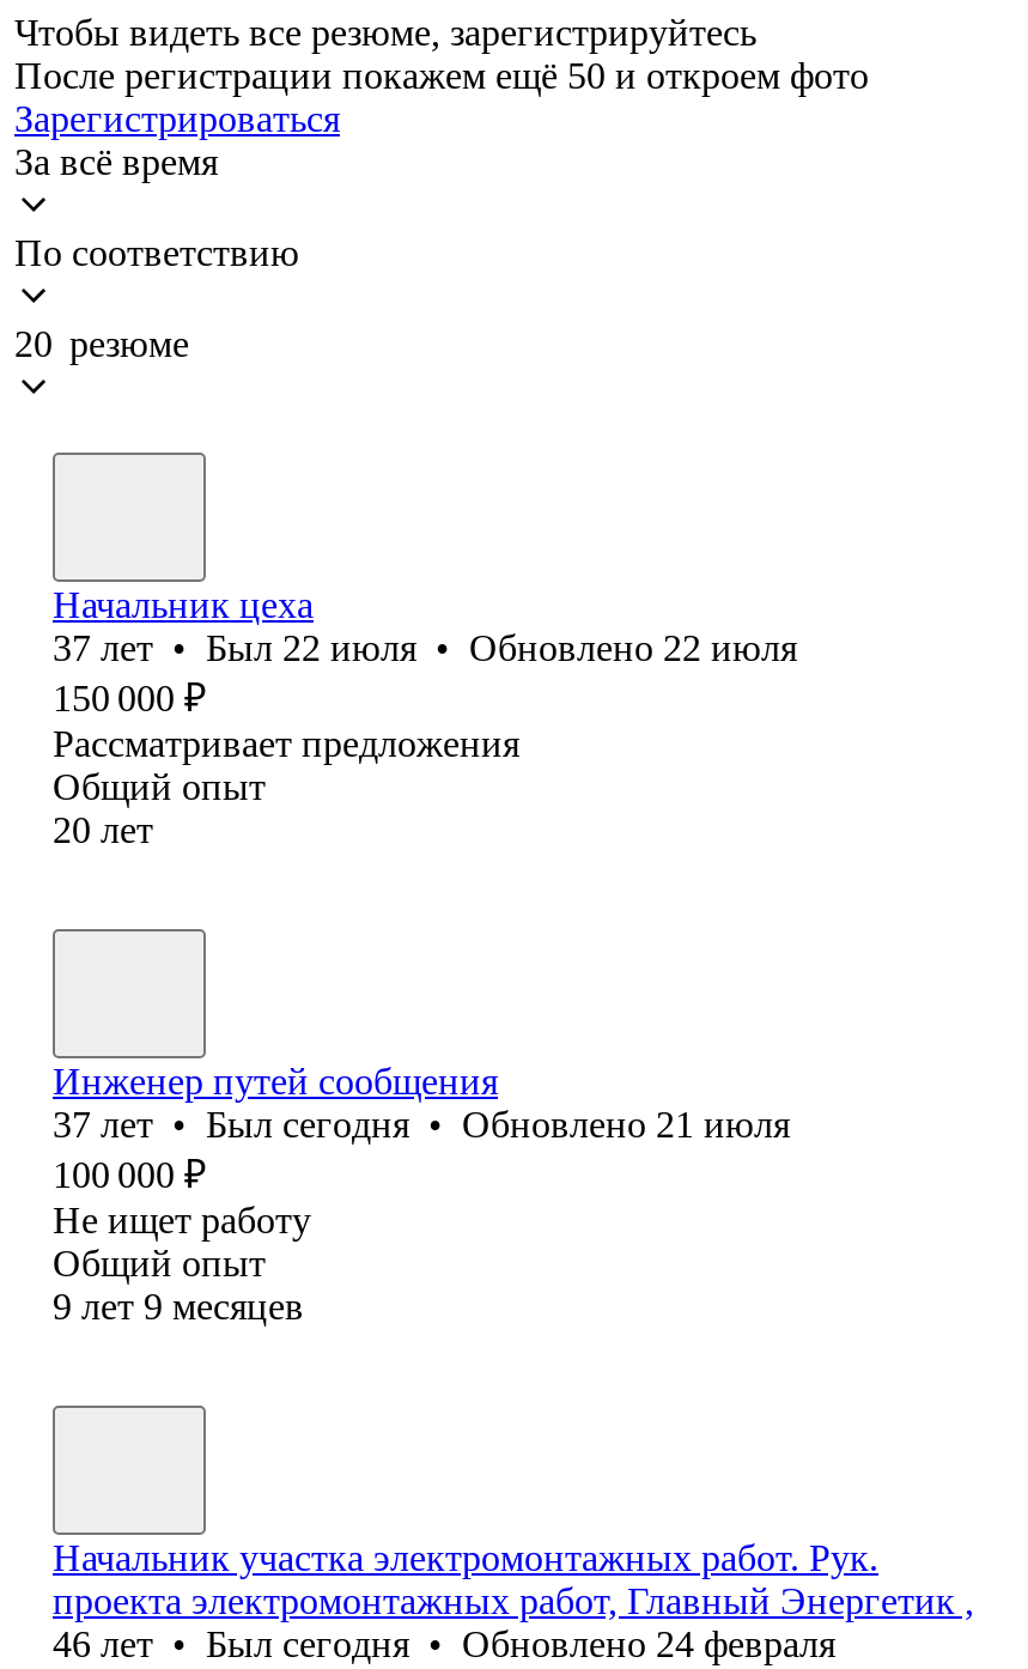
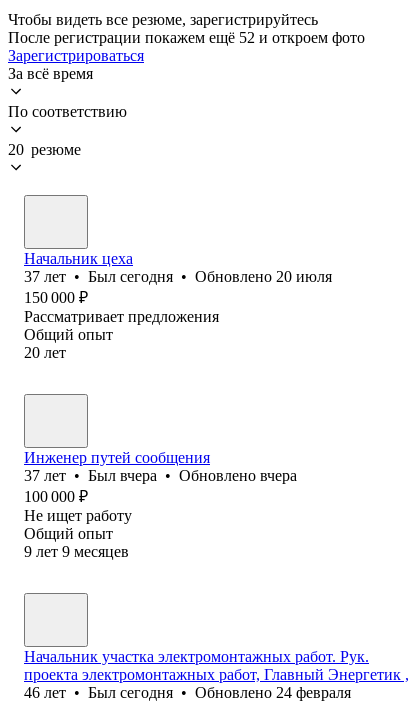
[14,55,869,96] После регистрации покажем ещё 50 и откроем фото -> [8,29,365,46] После регистрации покажем ещё 52 и откроем фото
[53,627,797,668] 37 лет • Был 22 июля • Обновлено 22 июля -> [24,268,332,285] 37 лет • Был сегодня • Обновлено 20 июля
[53,1104,790,1144] 37 лет • Был сегодня • Обновлено 21 июля -> [24,467,297,484] 37 лет • Был вчера • Обновлено вчера

